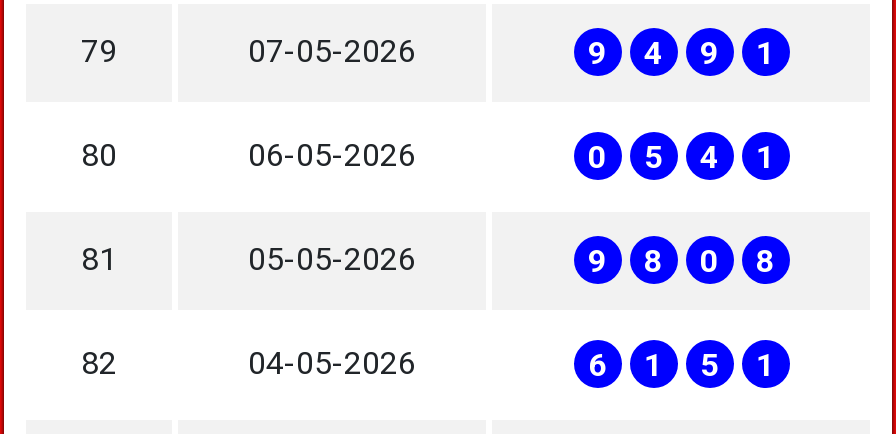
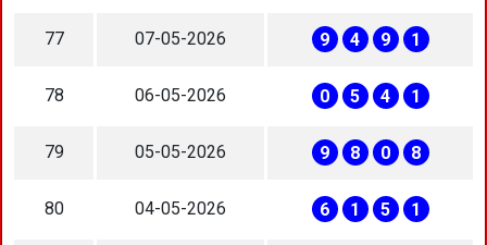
[81,32,117,70] 79 -> [44,28,64,49] 77
[81,136,117,174] 80 -> [44,85,64,106] 78
[81,240,117,278] 81 -> [44,142,64,162] 79
[81,344,117,382] 82 -> [44,198,64,219] 80

